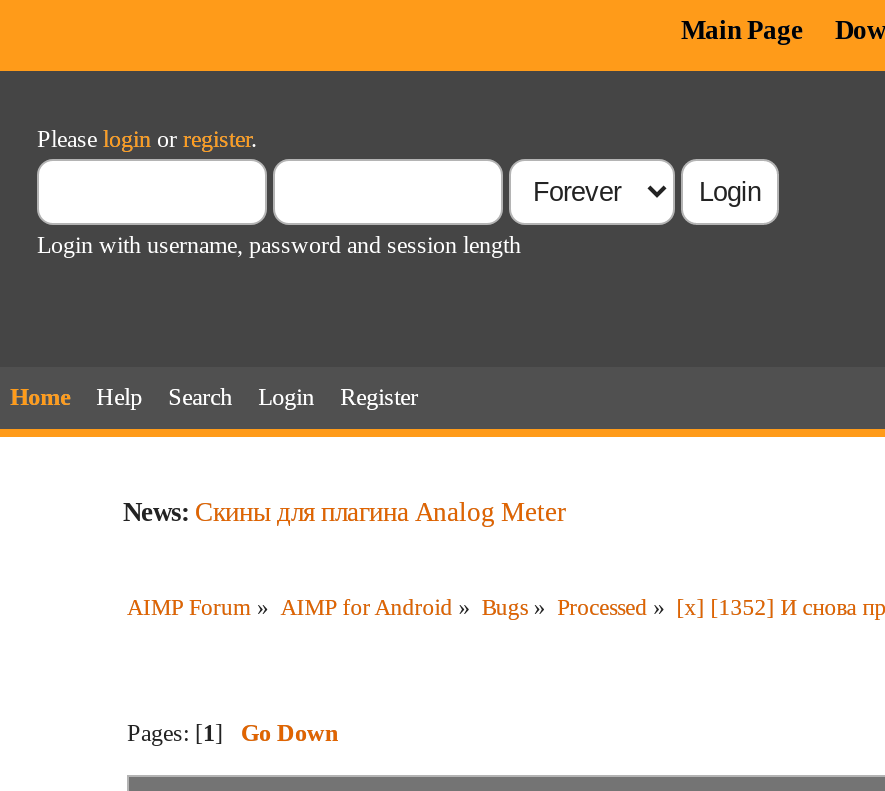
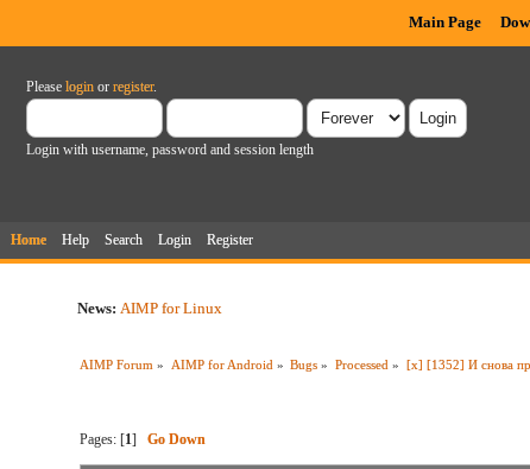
[123,497,565,527] News: Скины для плагина Analog Meter -> [77,299,222,317] News: AIMP for Linux

